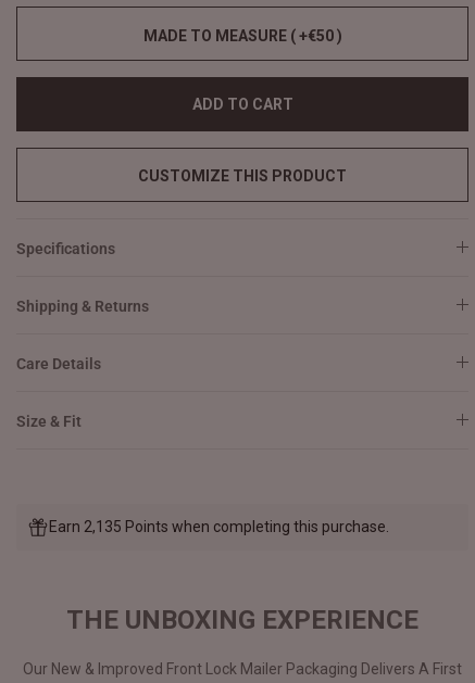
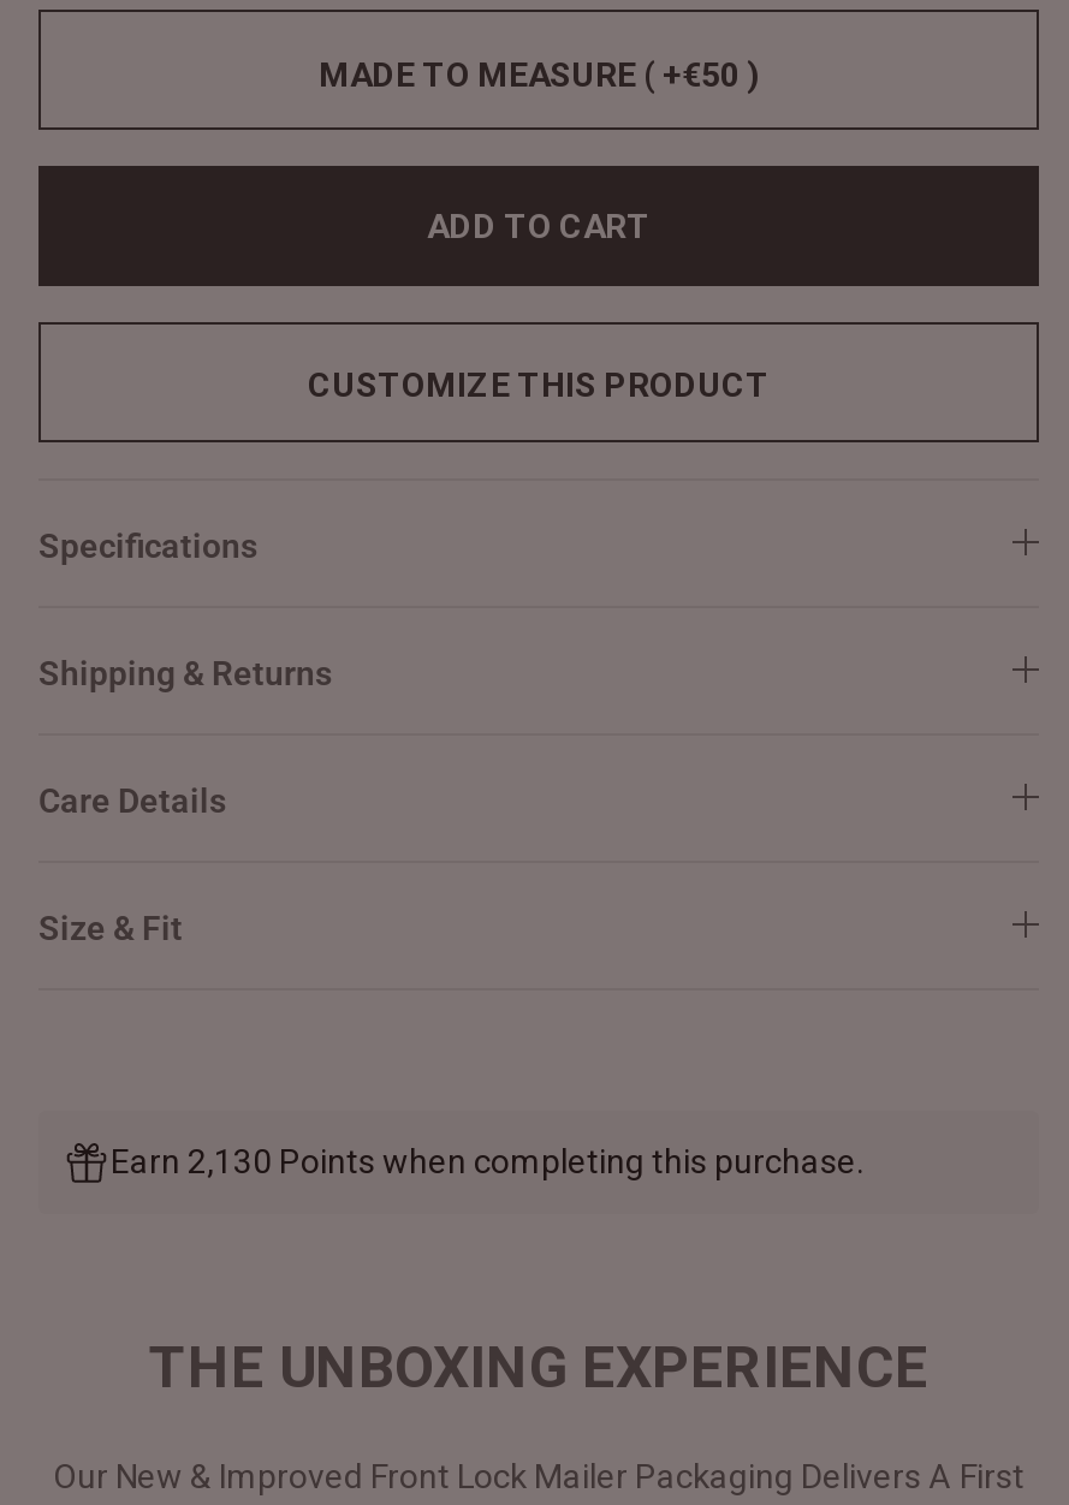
[49,518,389,536] Earn 2,135 Points when completing this purchase. -> [111,1143,863,1182] Earn 2,130 Points when completing this purchase.

